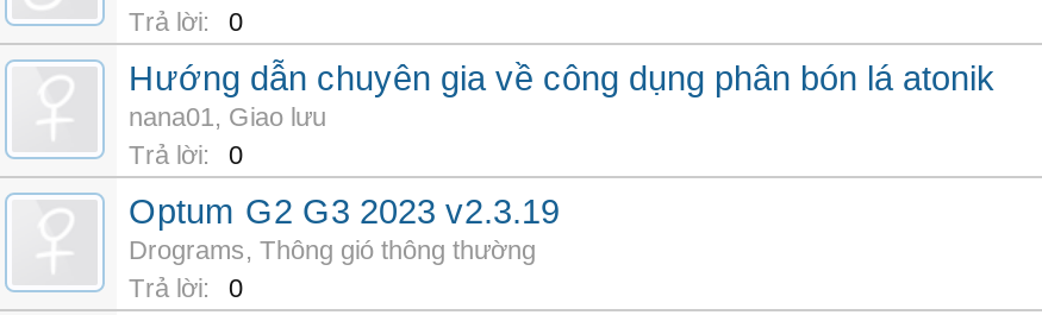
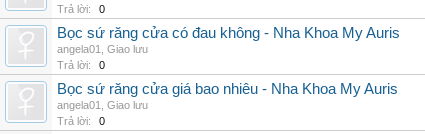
[129,59,996,131] Hướng dẫn chuyên gia về công dụng phân bón lá atonik | nana01, Giao lưu -> [57,25,400,55] Bọc sứ răng cửa có đau không - Nha Khoa My Auris | angela01, Giao lưu
[129,193,560,264] Optum G2 G3 2023 v2.3.19 | Drograms, Thông gió thông thường -> [57,81,398,111] Bọc sứ răng cửa giá bao nhiêu - Nha Khoa My Auris | angela01, Giao lưu

